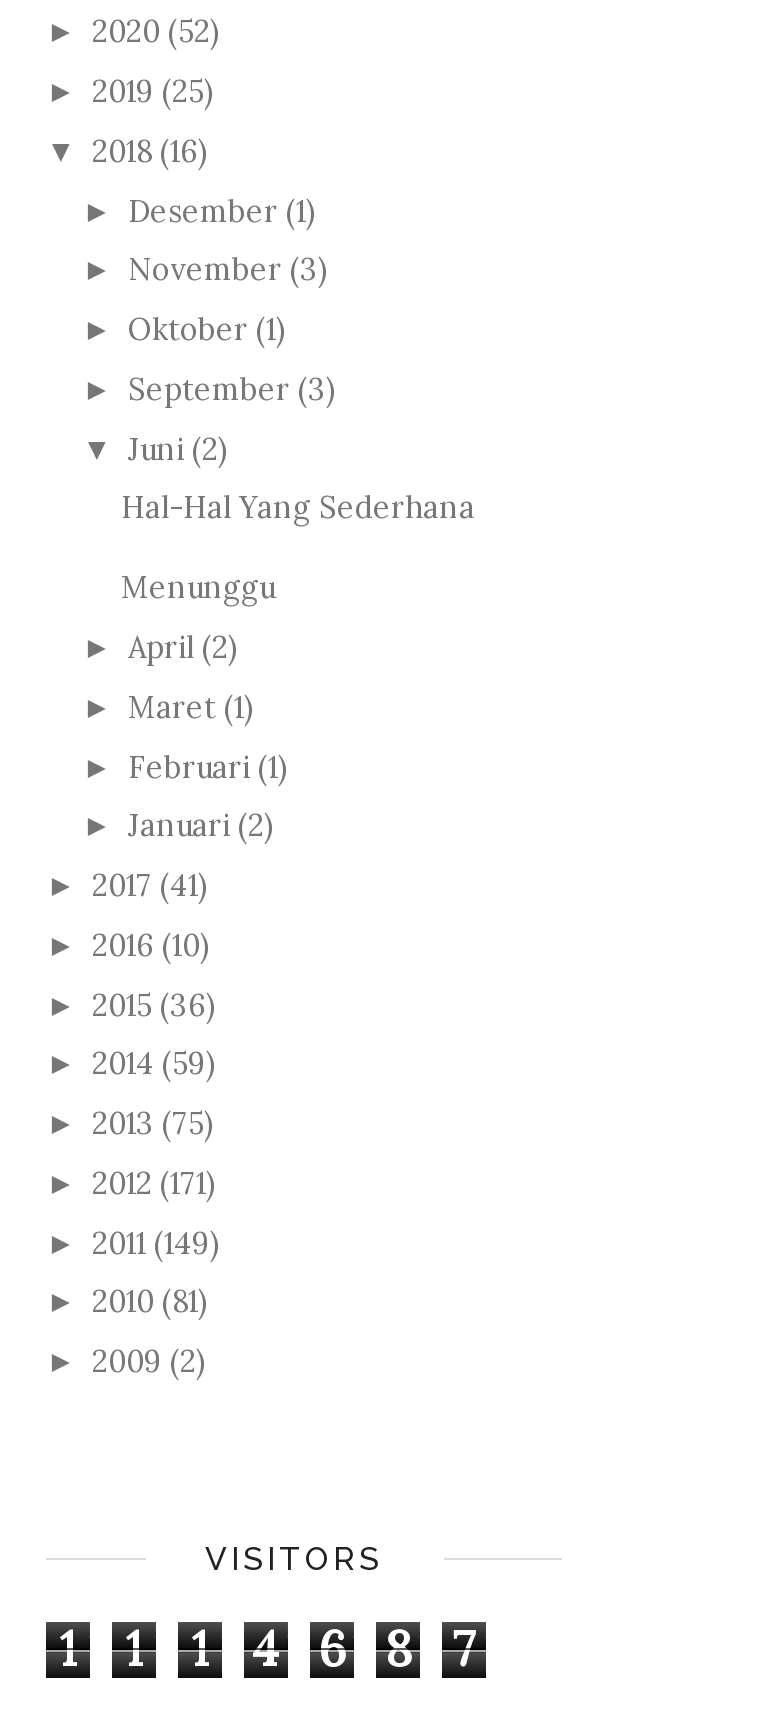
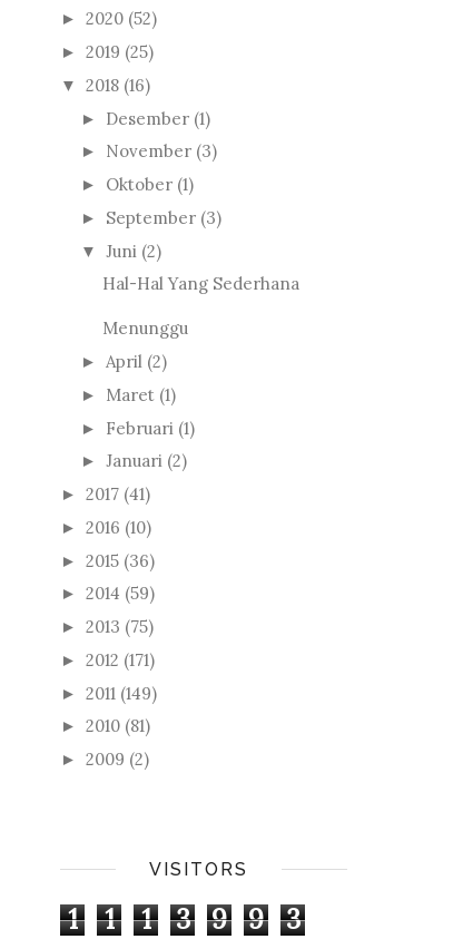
[252,1618,280,1680] 4 -> [175,902,190,937] 3
[318,1618,346,1680] 6 -> [211,902,227,937] 9
[385,1618,411,1680] 8 -> [248,902,264,937] 9
[453,1618,475,1680] 7 -> [285,902,300,937] 3

